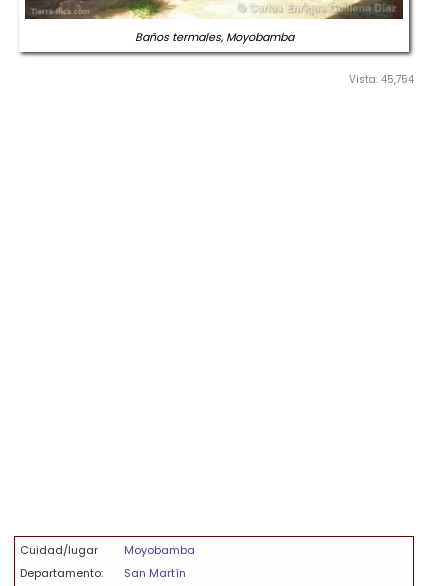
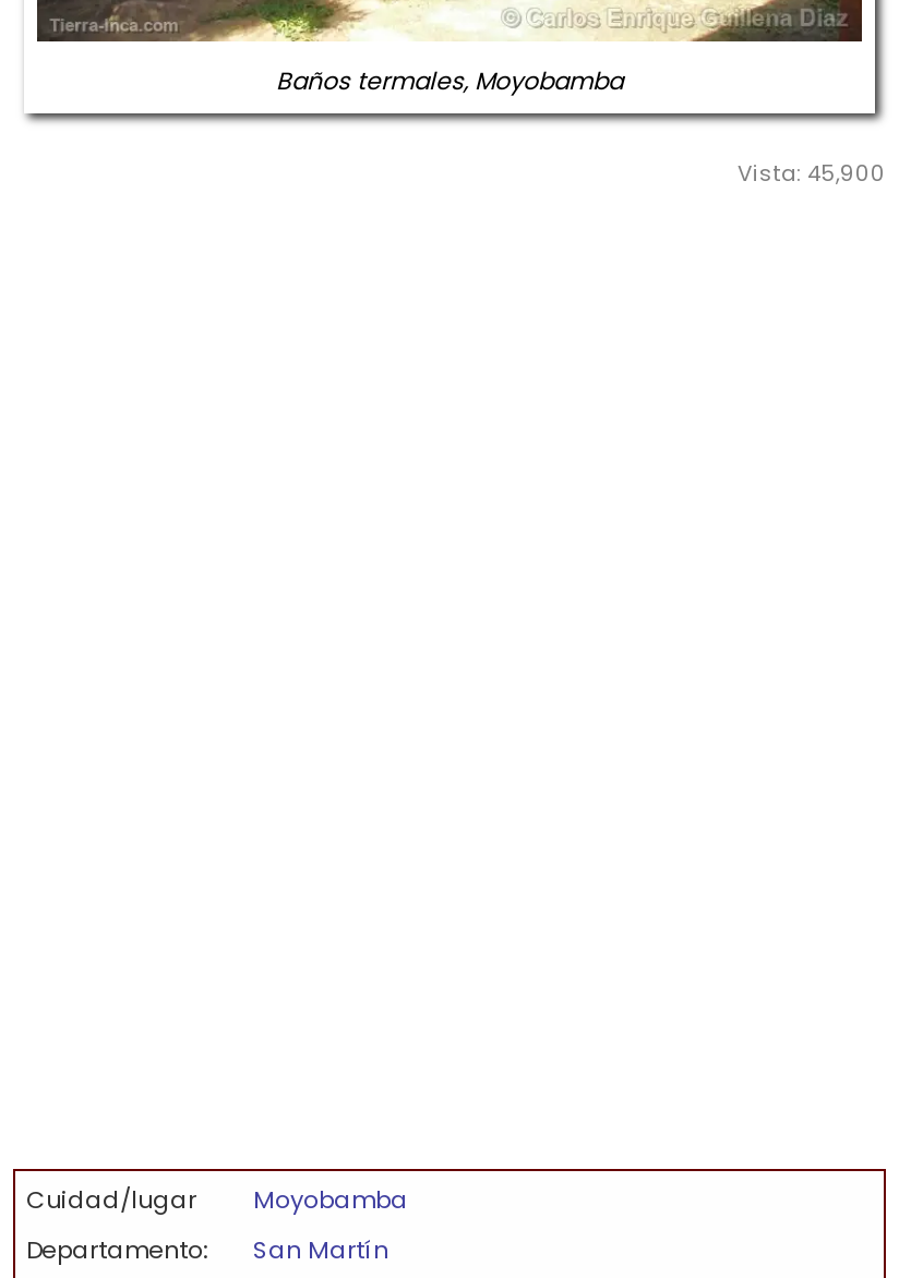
[349,71,414,86] Vista: 45,754 -> [738,156,886,189] Vista: 45,900

